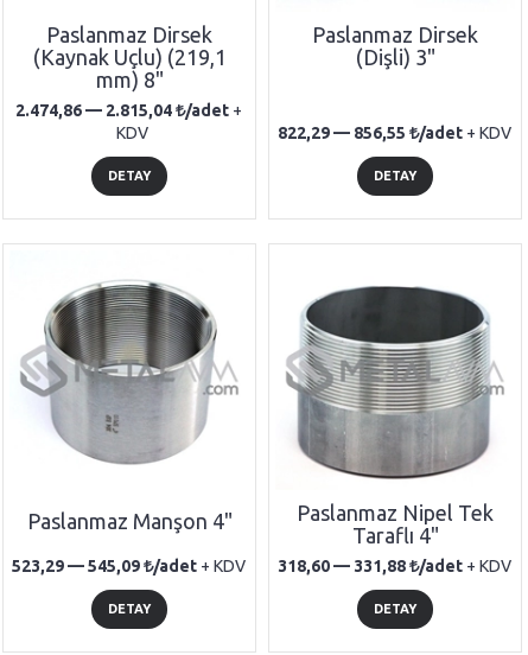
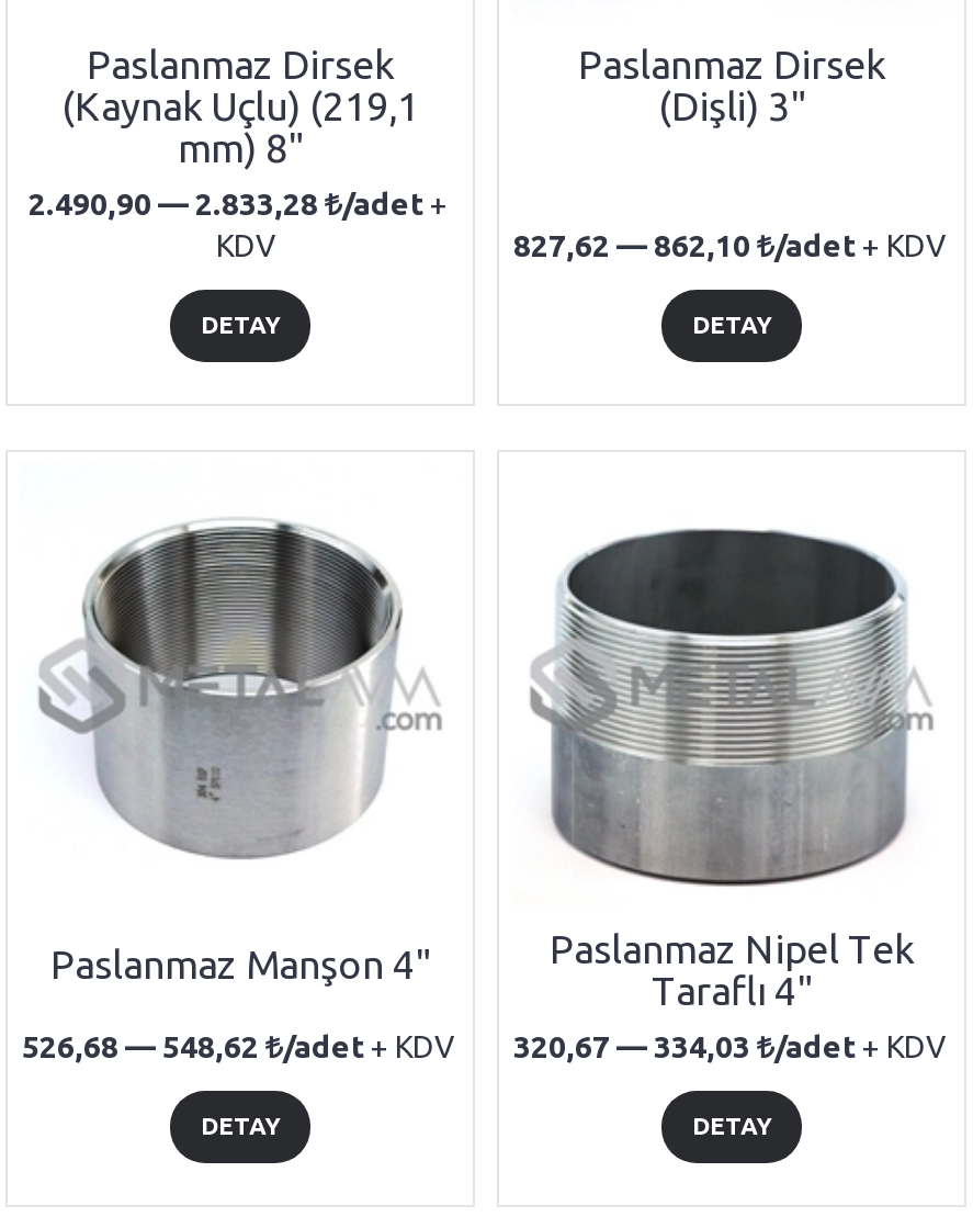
[15,100,241,119] 2.474,86 — 2.815,04 /adet + -> [29,185,448,221] 2.490,90 — 2.833,28 /adet +
[277,123,511,142] 822,29 — 856,55 /adet + KDV -> [513,227,946,262] 827,62 — 862,10 /adet + KDV
[11,556,245,575] 523,29 — 545,09 /adet + KDV -> [22,1029,454,1064] 526,68 — 548,62 /adet + KDV
[277,556,511,575] 318,60 — 331,88 /adet + KDV -> [513,1029,946,1064] 320,67 — 334,03 /adet + KDV

